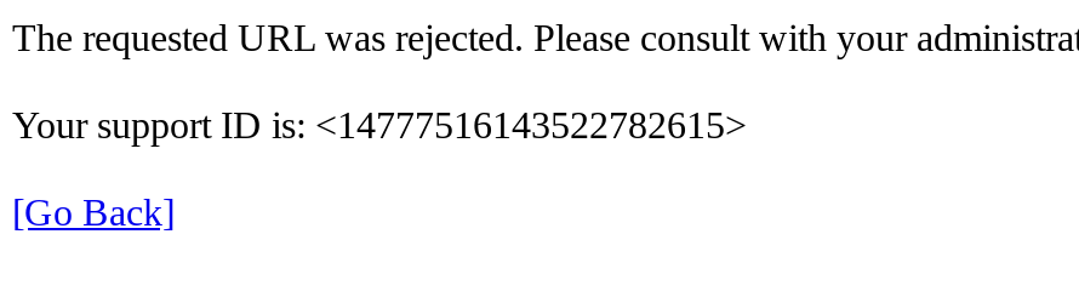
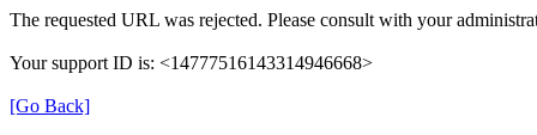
[12,104,747,145] Your support ID is: <14777516143522782615> -> [10,53,373,73] Your support ID is: <14777516143314946668>

